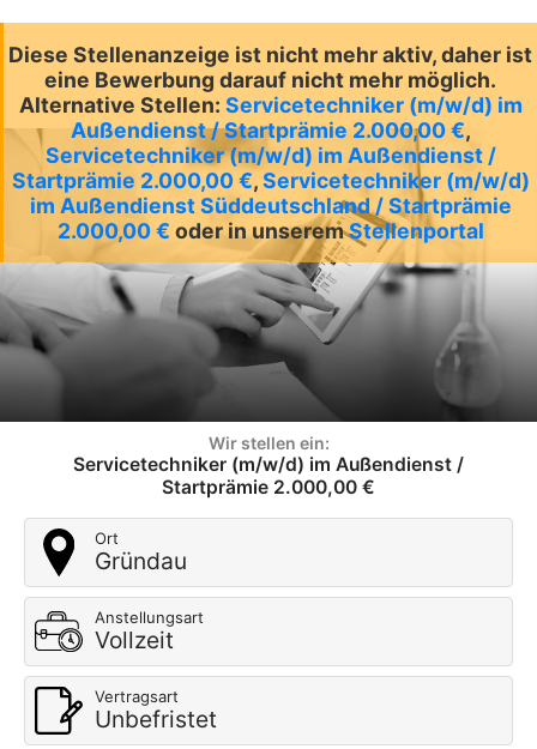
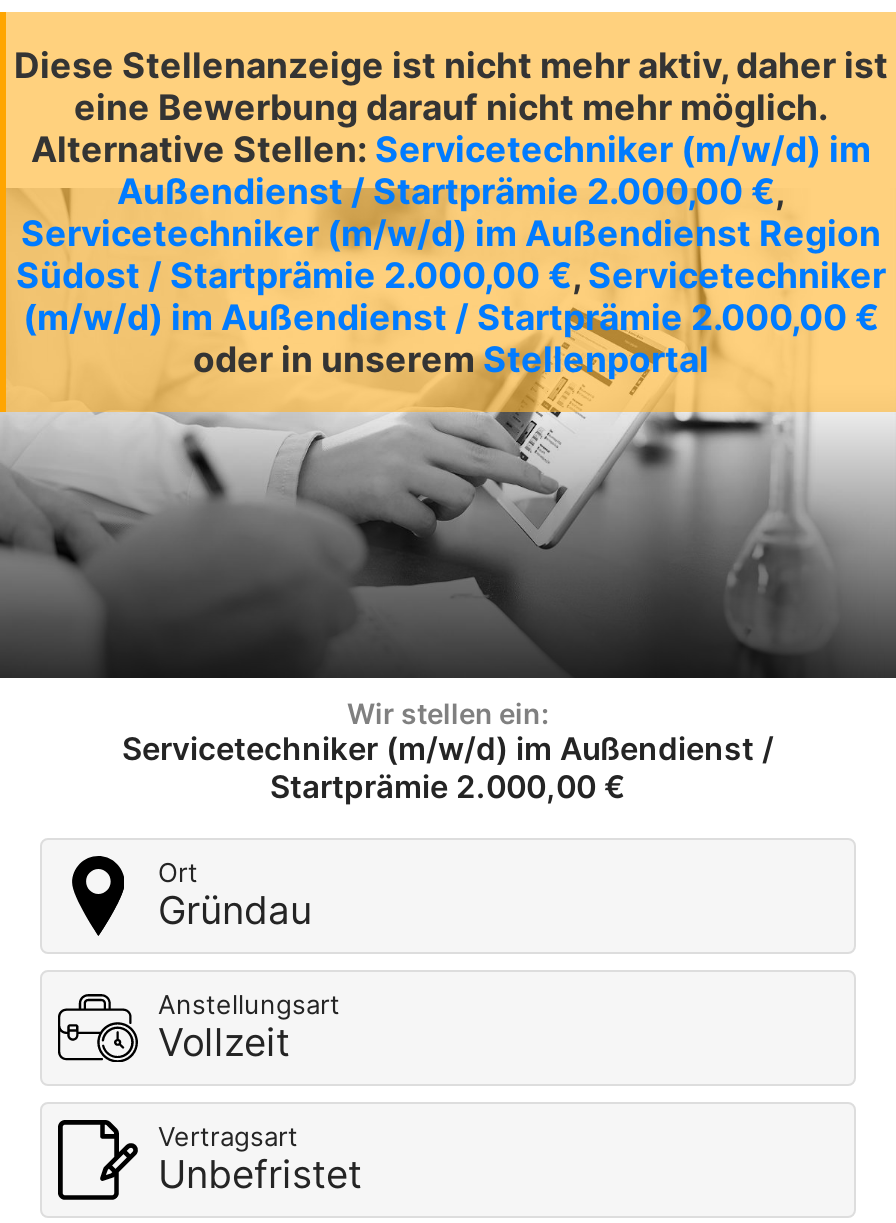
[11,143,529,243] Servicetechniker (m/w/d) im Außendienst / | Startprämie 2.000,00 €, Servicetechniker (m/w/d) | im Außendienst Süddeutschland / Startprämie | 2.000,00 € oder in unserem Stellenportal -> [16,212,886,380] Servicetechniker (m/w/d) im Außendienst Region | Südost / Startprämie 2.000,00 €, Servicetechniker | (m/w/d) im Außendienst / Startprämie 2.000,00 € | oder in unserem Stellenportal

